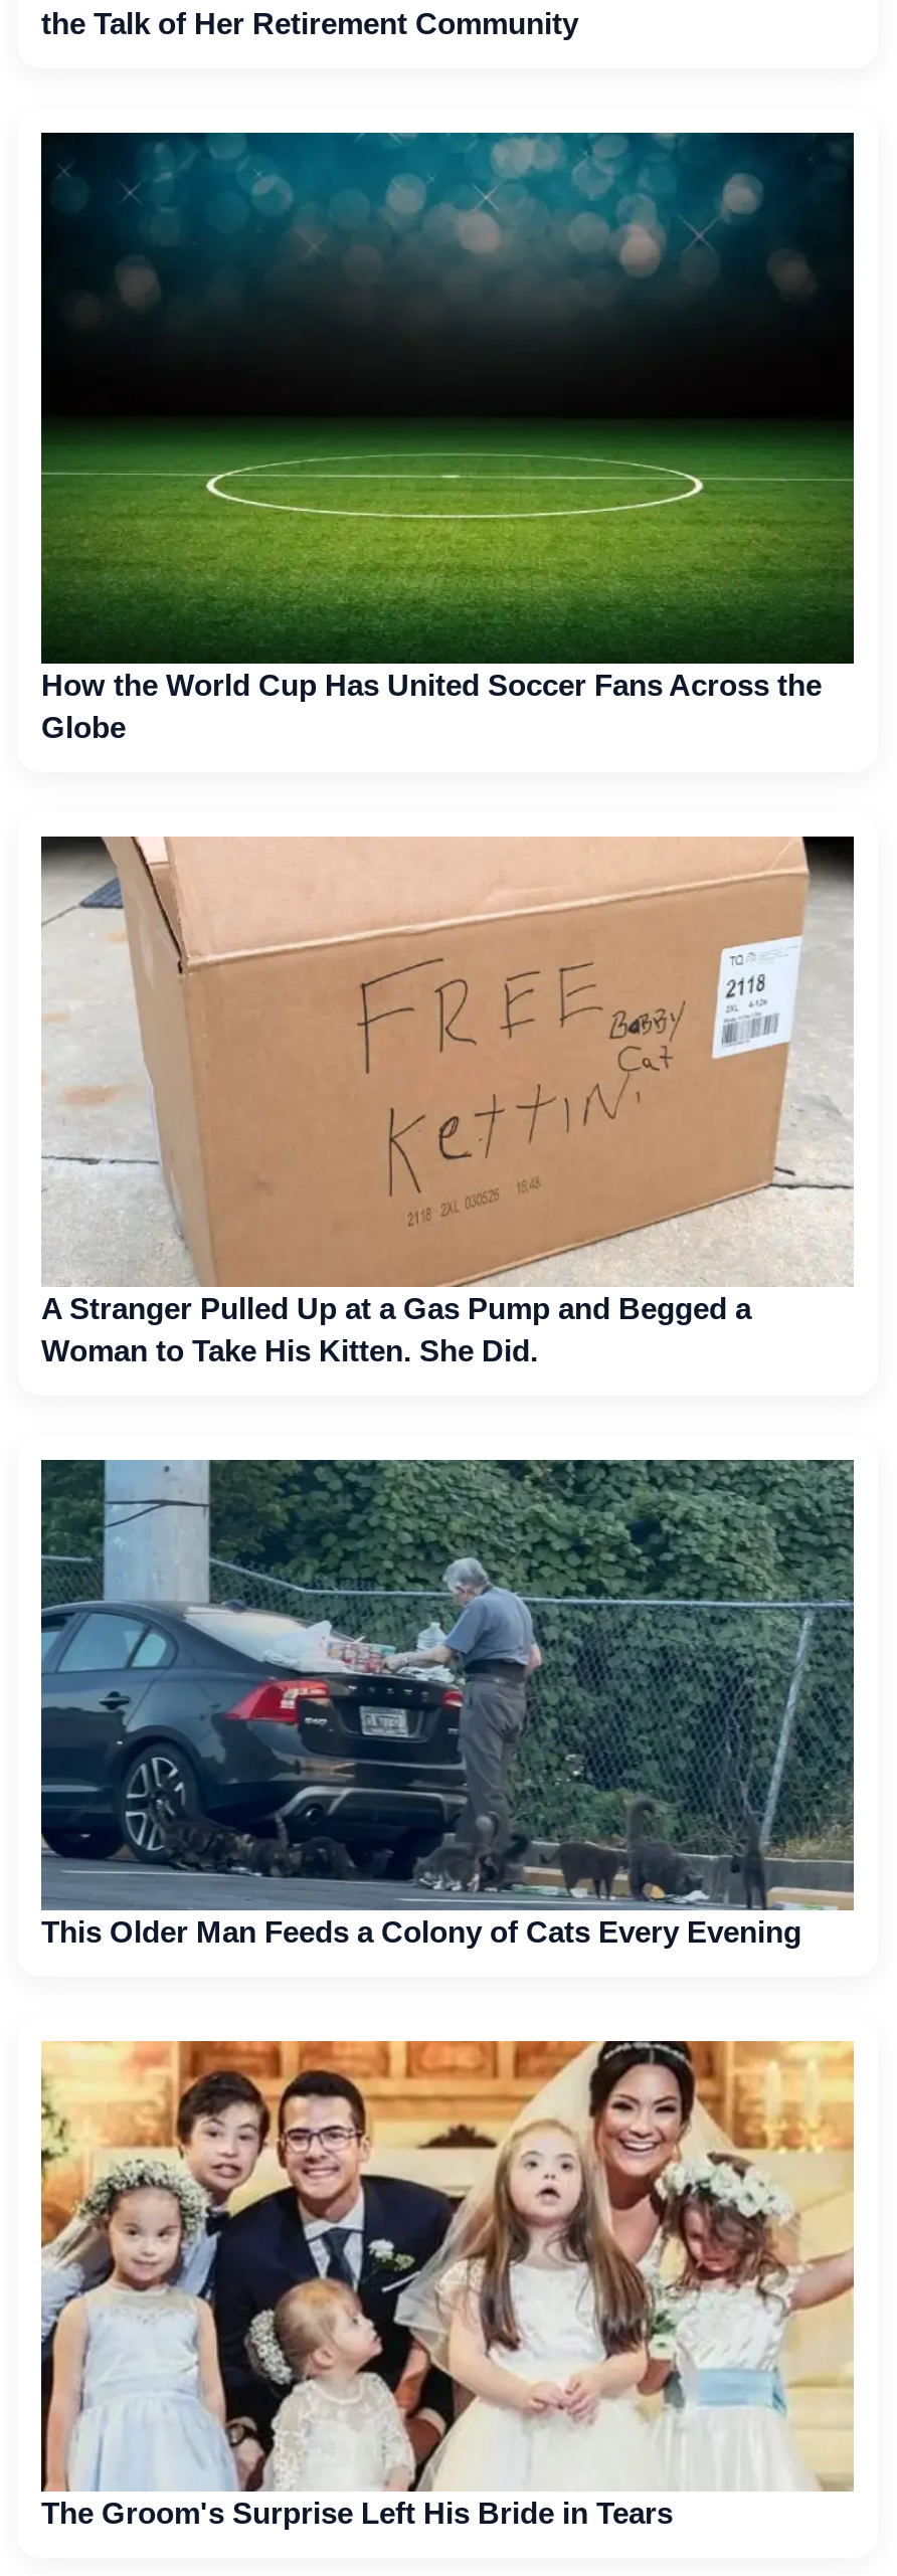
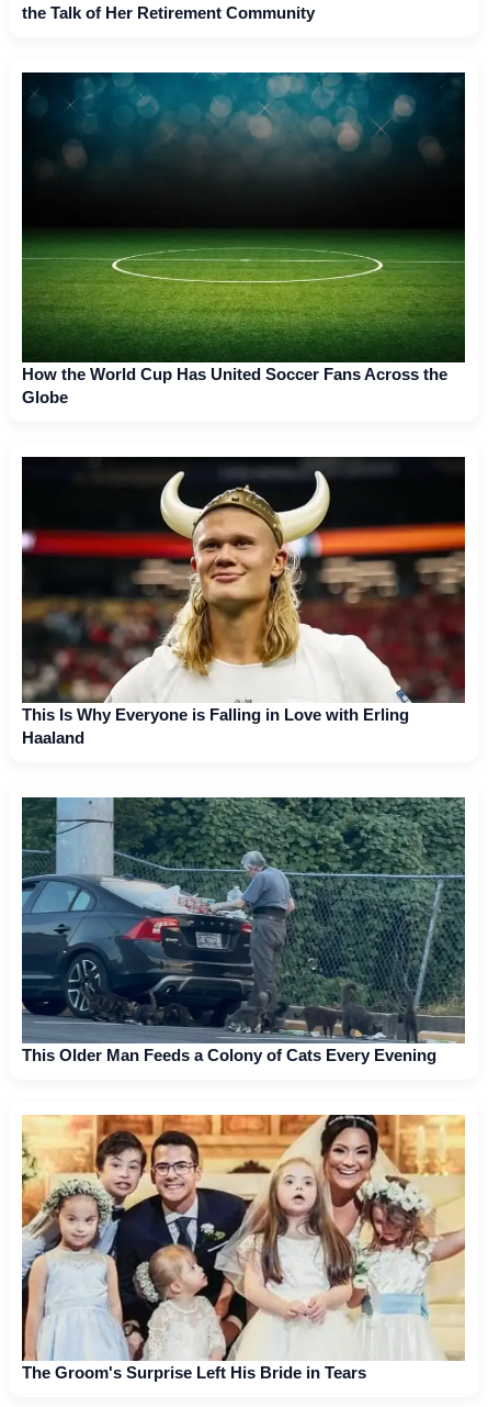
[41,835,854,1368] [image] | A Stranger Pulled Up at a Gas Pump and Begged a | Woman to Take His Kitten. She Did. -> [21,456,466,747] [image] | This Is Why Everyone is Falling in Love with Erling | Haaland

